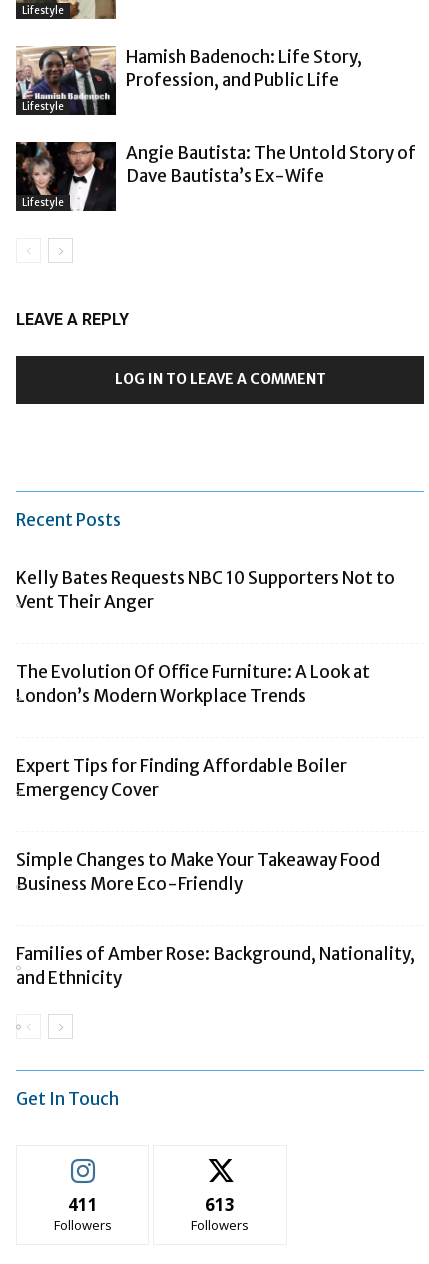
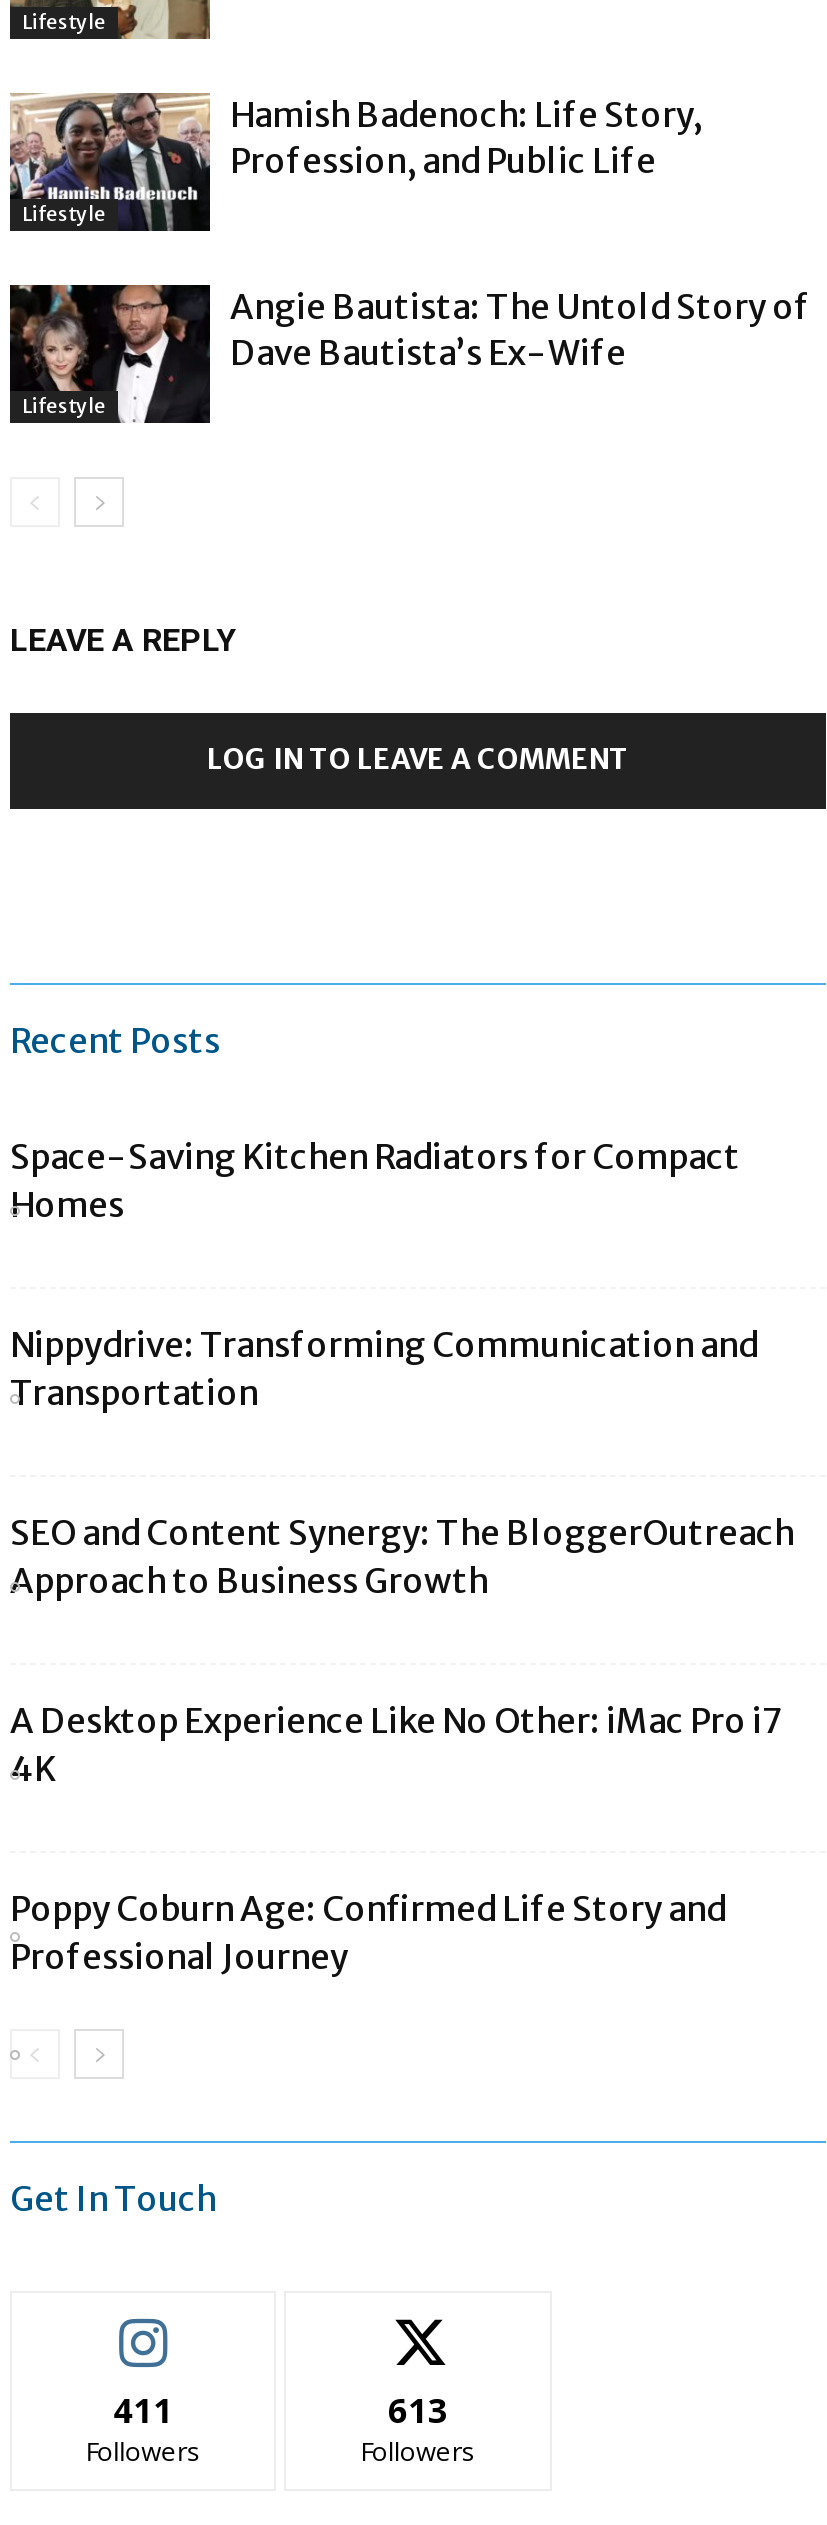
[16,567,395,613] Kelly Bates Requests NBC 10 Supporters Not to | Vent Their Anger -> [10,1135,740,1227] Space-Saving Kitchen Radiators for Compact | Homes
[16,661,370,707] The Evolution Of Office Furniture: A Look at | London’s Modern Workplace Trends -> [10,1323,758,1415] Nippydrive: Transforming Communication and | Transportation
[16,755,347,801] Expert Tips for Finding Affordable Boiler | Emergency Cover -> [10,1511,794,1603] SEO and Content Synergy: The BloggerOutreach | Approach to Business Growth
[16,849,380,895] Simple Changes to Make Your Takeaway Food | Business More Eco-Friendly -> [10,1699,780,1791] A Desktop Experience Like No Other: iMac Pro i7 | 4K
[16,943,415,989] Families of Amber Rose: Background, Nationality, | and Ethnicity -> [10,1887,726,1979] Poppy Coburn Age: Confirmed Life Story and | Professional Journey

